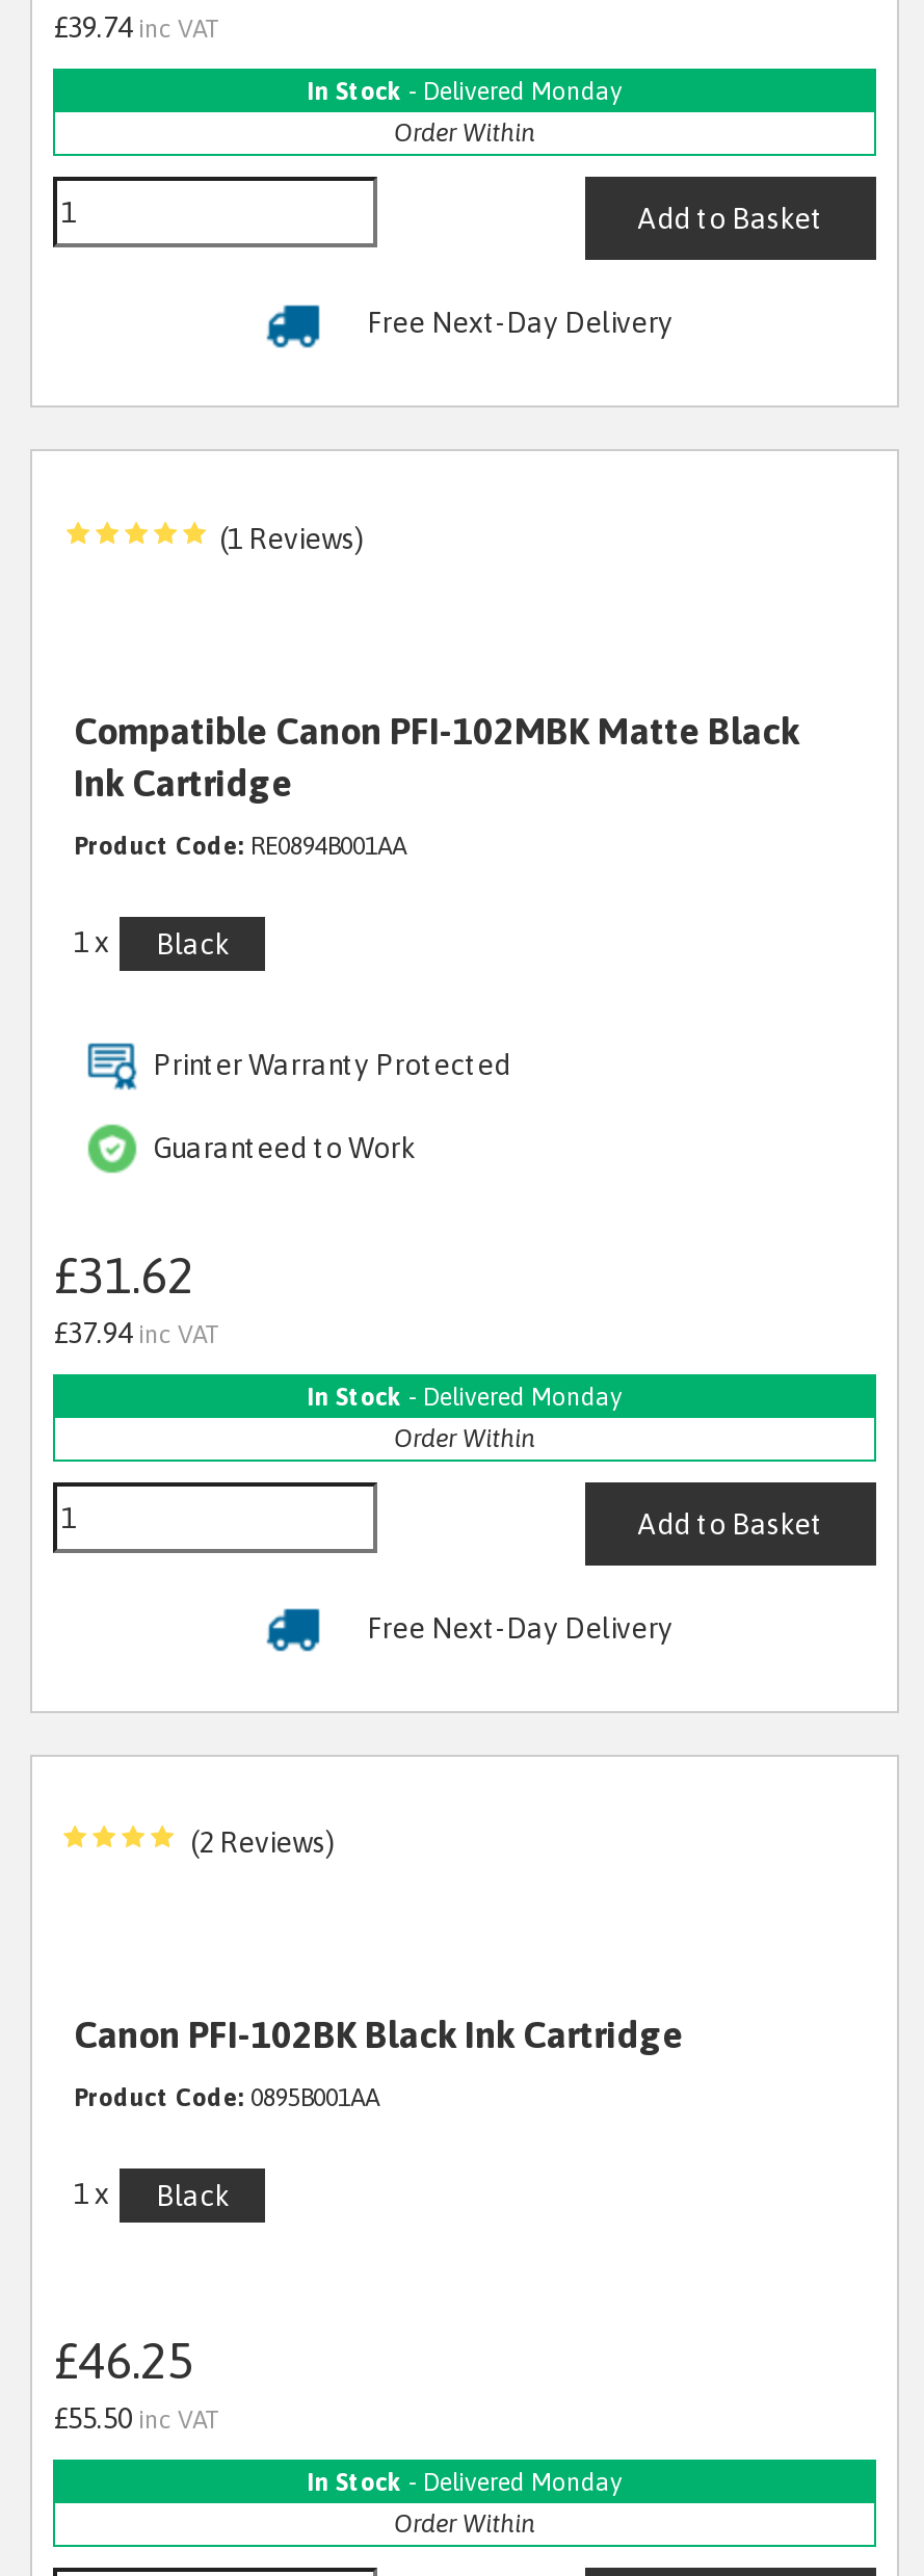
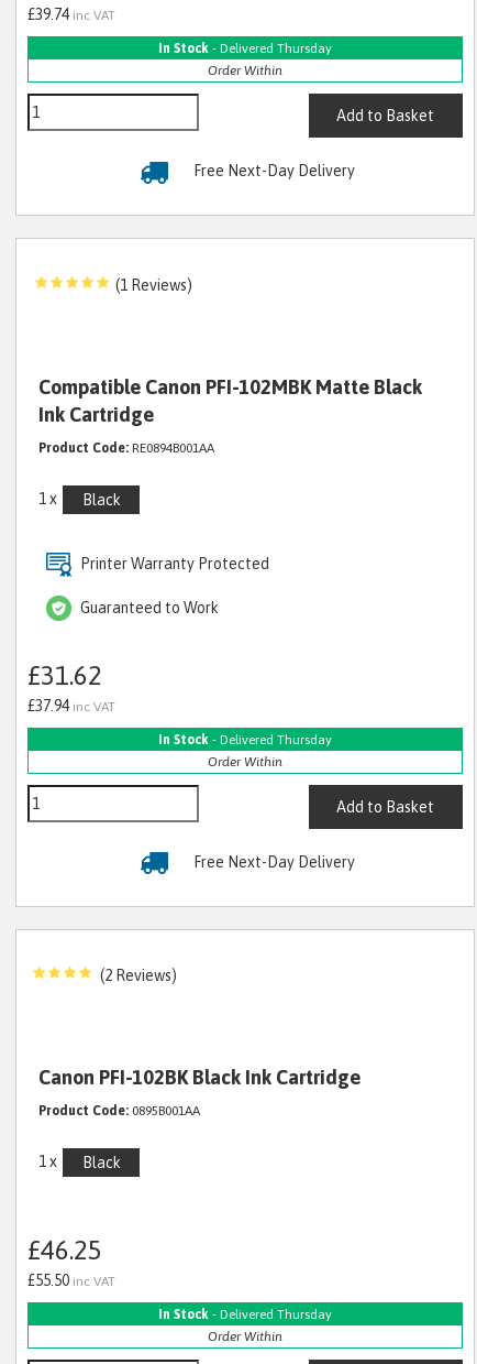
[307,76,623,105] In Stock - Delivered Monday -> [158,40,332,56] In Stock - Delivered Thursday
[307,1382,623,1411] In Stock - Delivered Monday -> [158,732,332,747] In Stock - Delivered Thursday
[307,2469,623,2498] In Stock - Delivered Monday -> [158,1307,332,1323] In Stock - Delivered Thursday

